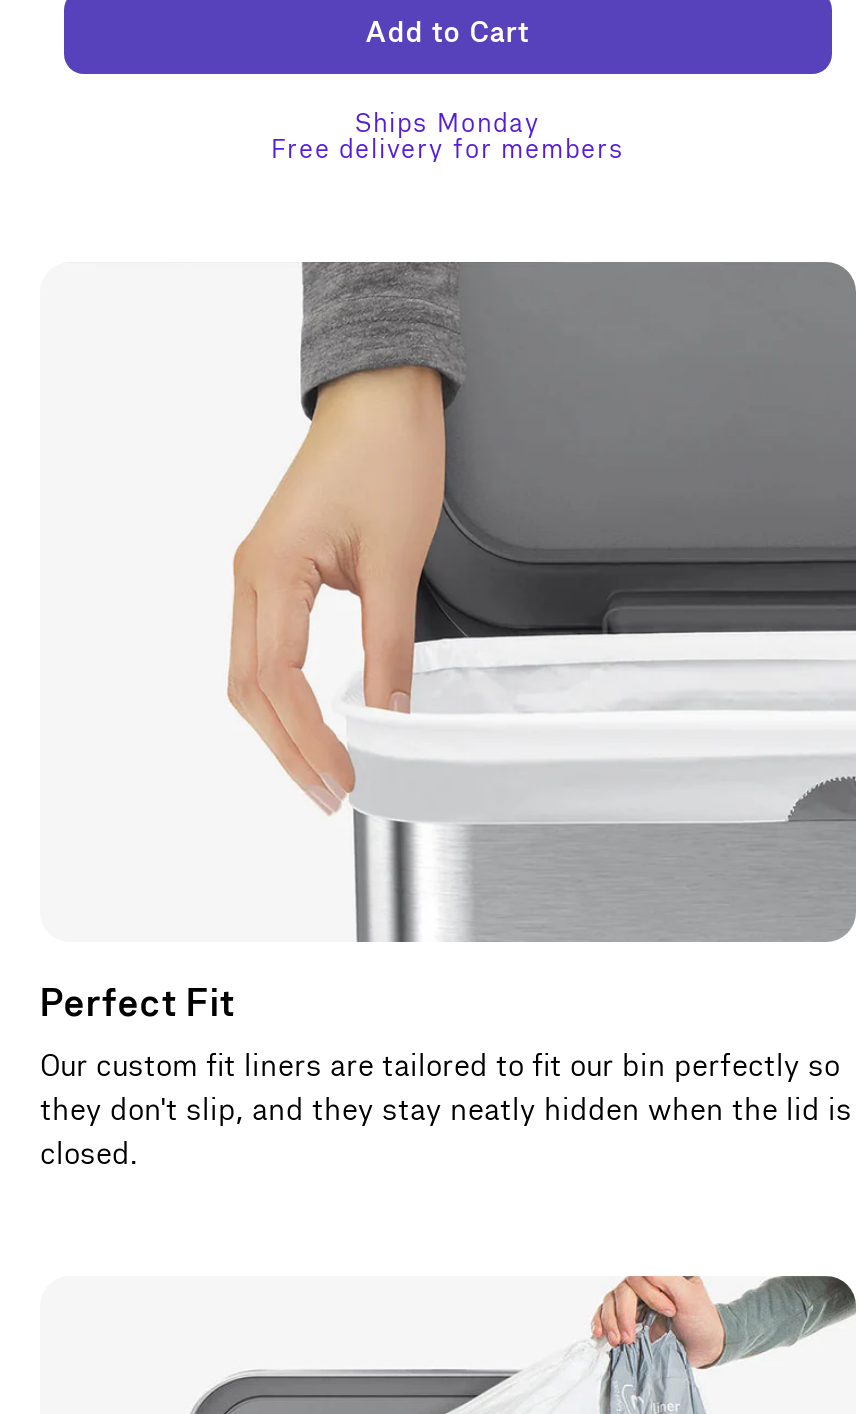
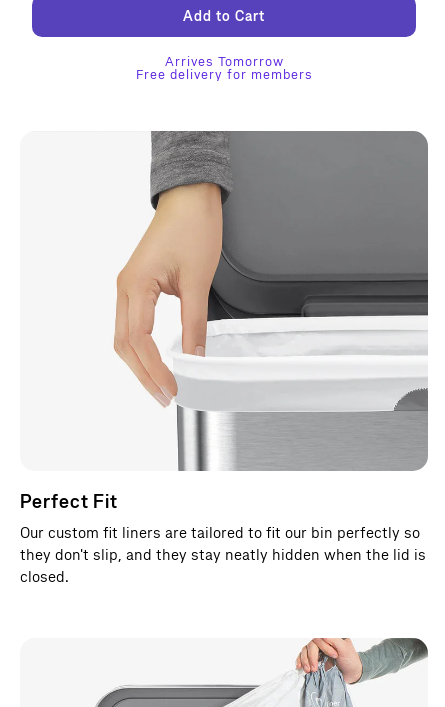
[355,108,541,138] Ships Monday -> [164,54,283,69] Arrives Tomorrow

